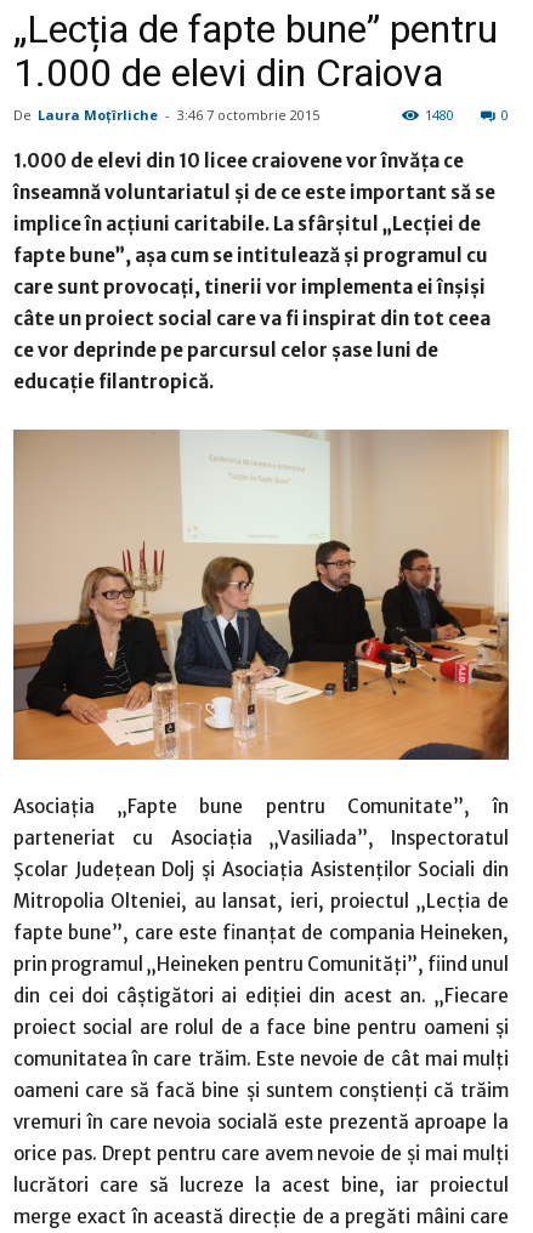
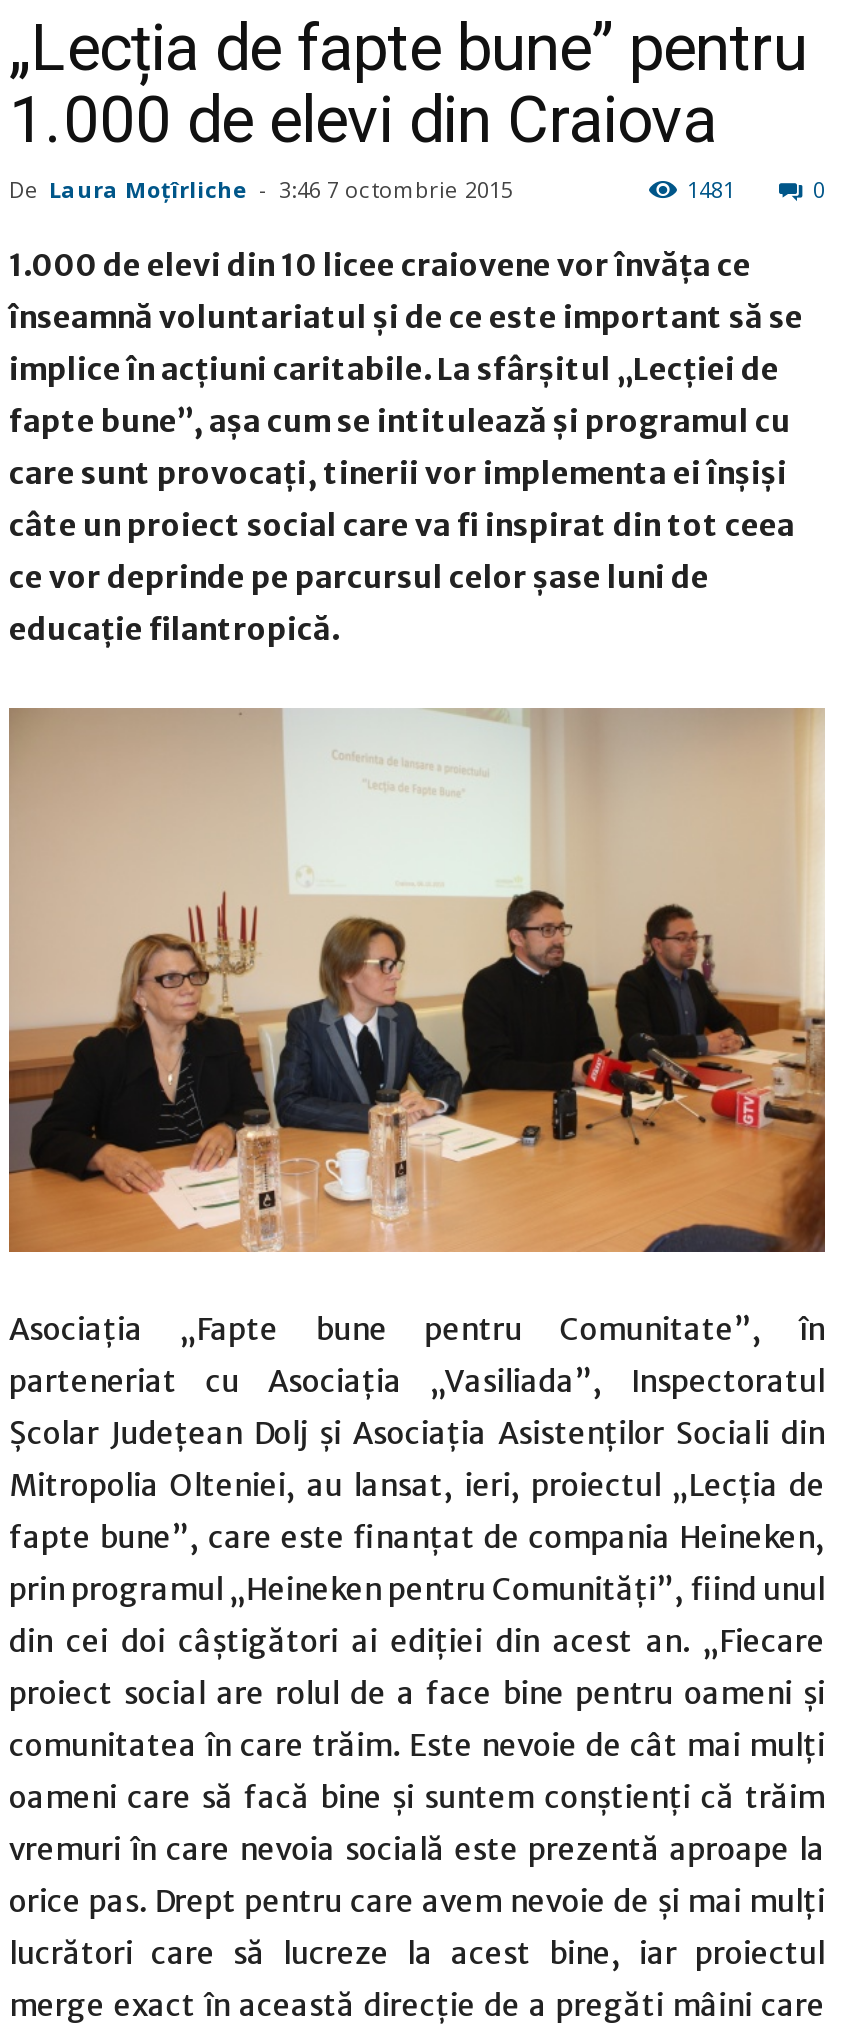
[425,106,454,124] 1480 -> [687,174,735,204] 1481

